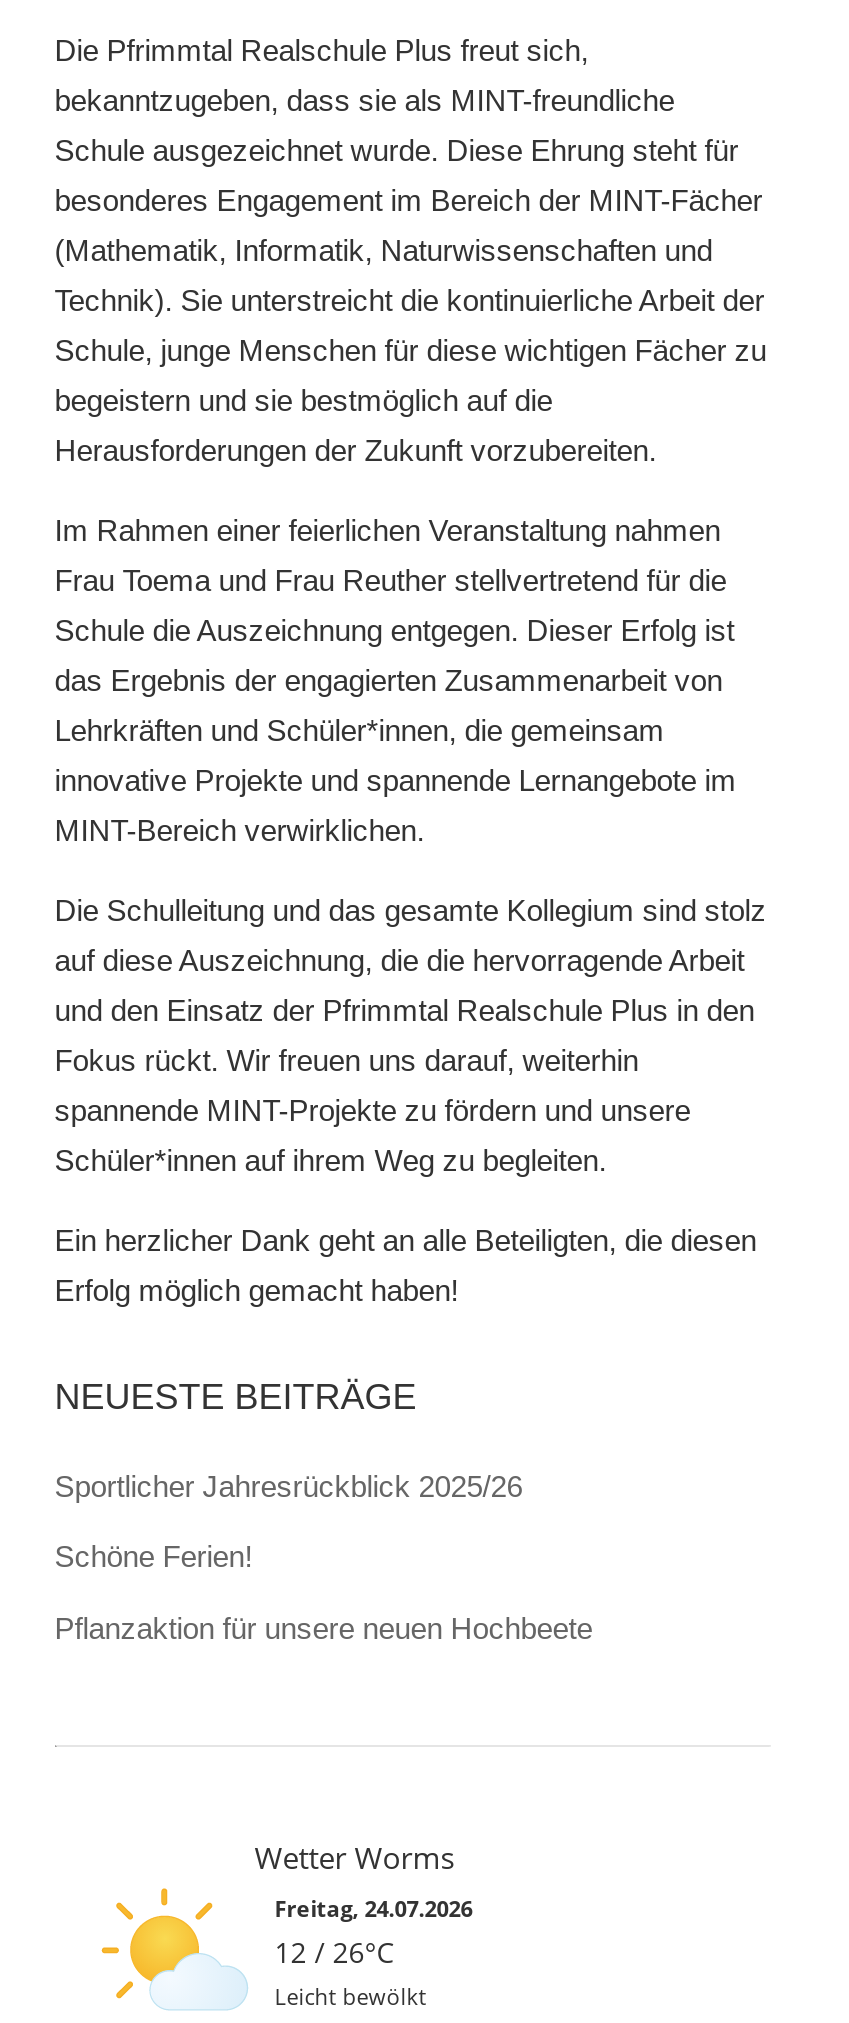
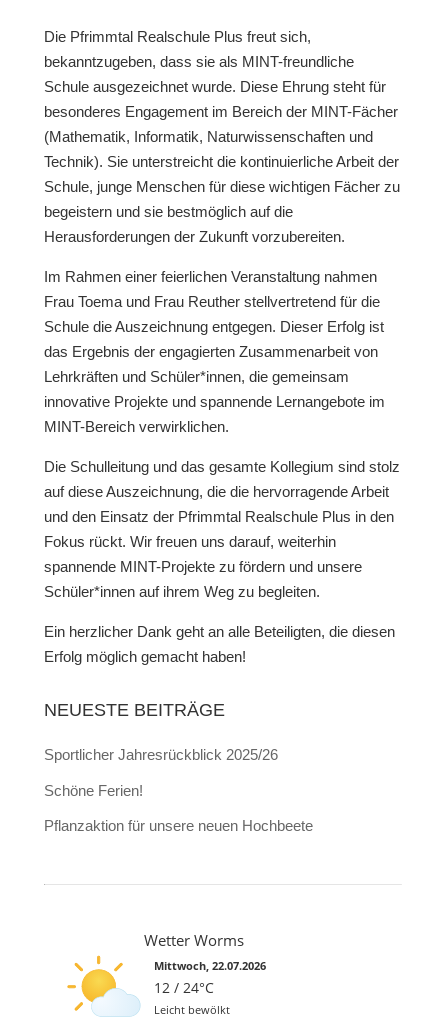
[275,1892,473,1970] Freitag, 24.07.2026 | 12 / 26°C -> [154,958,266,997] Mittwoch, 22.07.2026 | 12 / 24°C

